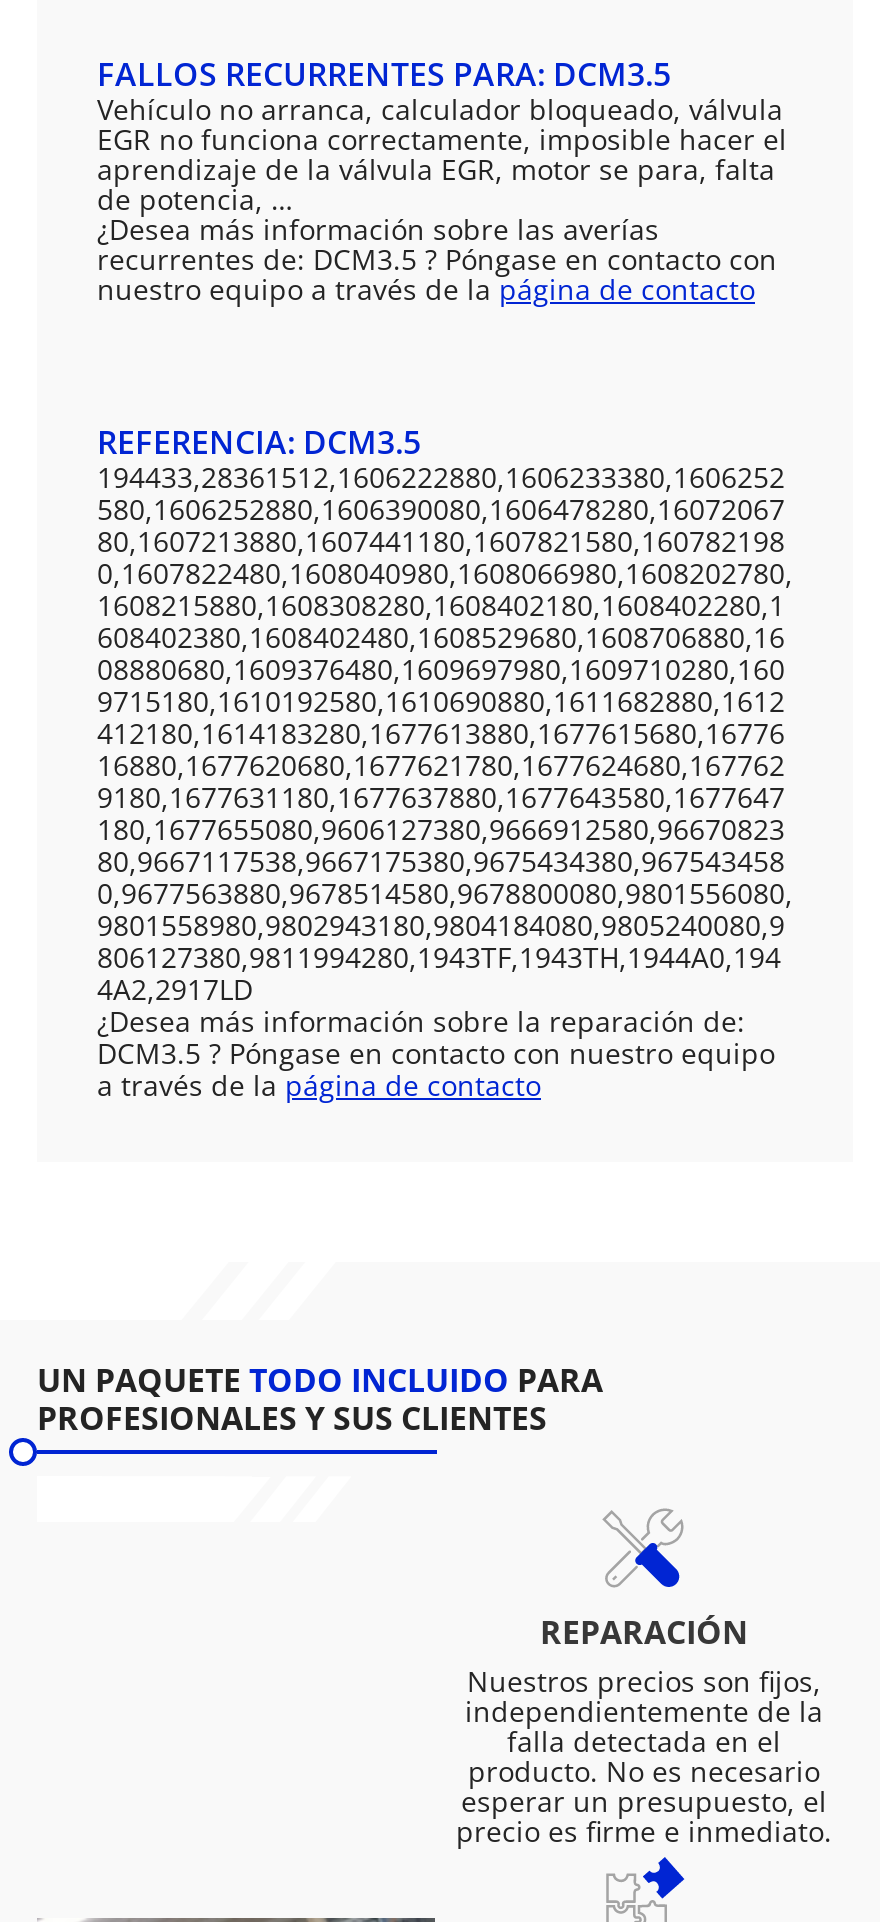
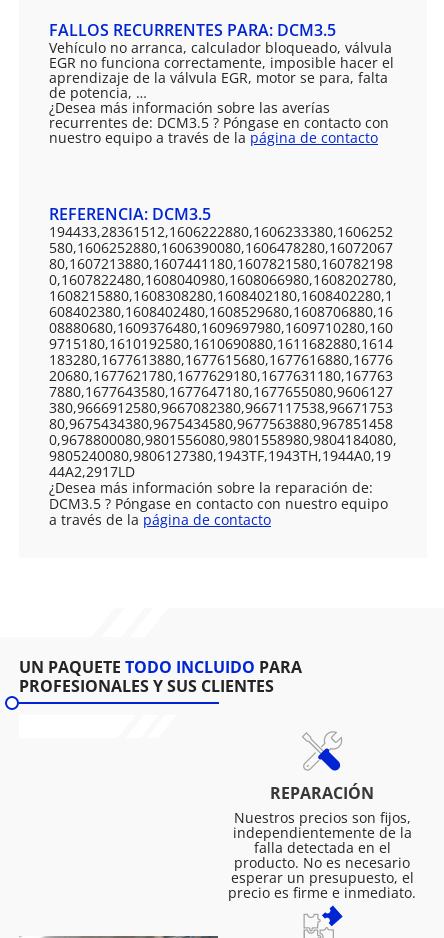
[97,682,793,1008] 9715180,1610192580,1610690880,1611682880,1612 | 412180,1614183280,1677613880,1677615680,16776 | 16880,1677620680,1677621780,1677624680,167762 | 9180,1677631180,1677637880,1677643580,1677647 | 180,1677655080,9606127380,9666912580,96670823 | 80,9667117538,9667175380,9675434380,967543458 | 0,9677563880,9678514580,9678800080,9801556080, | 9801558980,9802943180,9804184080,9805240080,9 | 806127380,9811994280,1943TF,1943TH,1944A0,194 | 4A2,2917LD -> [49,334,397,481] 9715180,1610192580,1610690880,1611682880,1614 | 183280,1677613880,1677615680,1677616880,16776 | 20680,1677621780,1677629180,1677631180,167763 | 7880,1677643580,1677647180,1677655080,9606127 | 380,9666912580,9667082380,9667117538,96671753 | 80,9675434380,9675434580,9677563880,967851458 | 0,9678800080,9801556080,9801558980,9804184080, | 9805240080,9806127380,1943TF,1943TH,1944A0,19 | 44A2,2917LD

